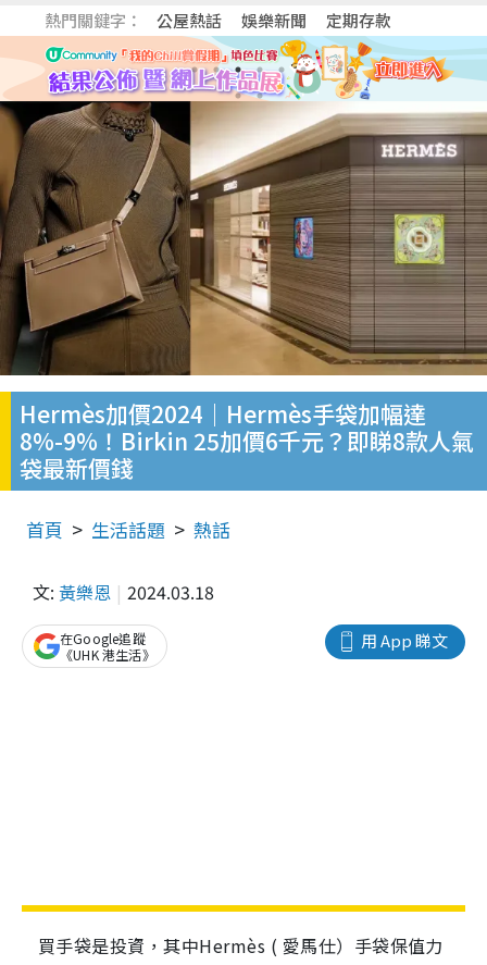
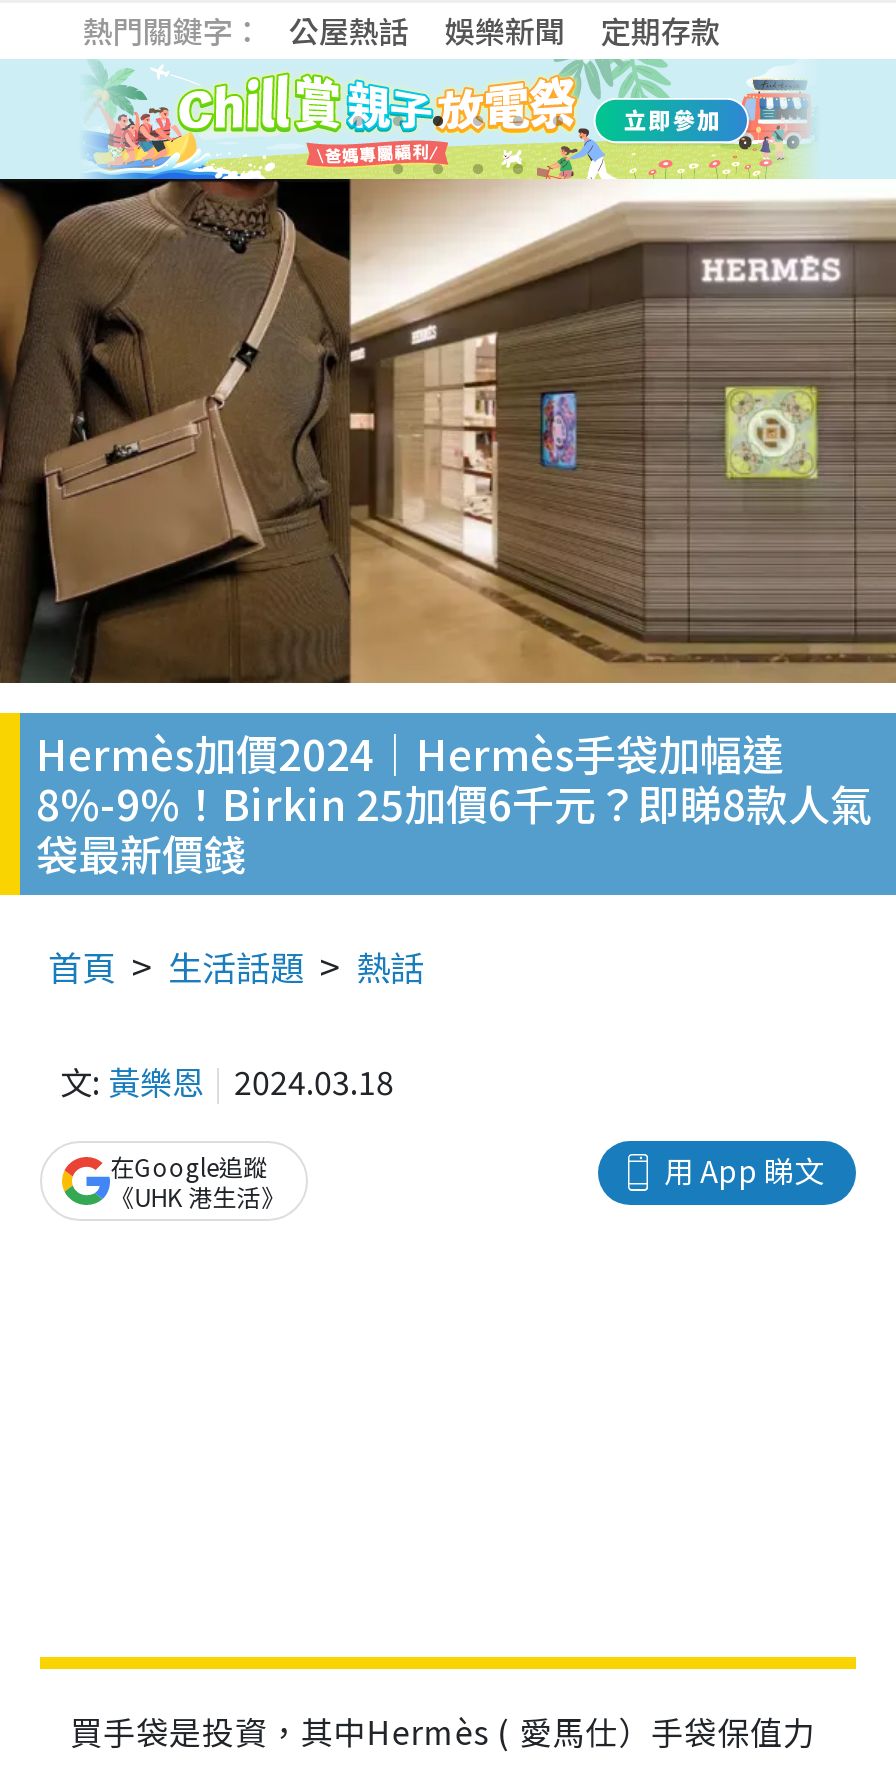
[3,36,454,102] [image] -> [6,59,834,181] [image]

